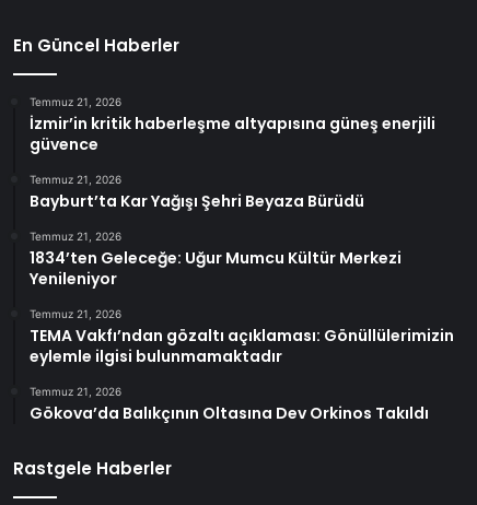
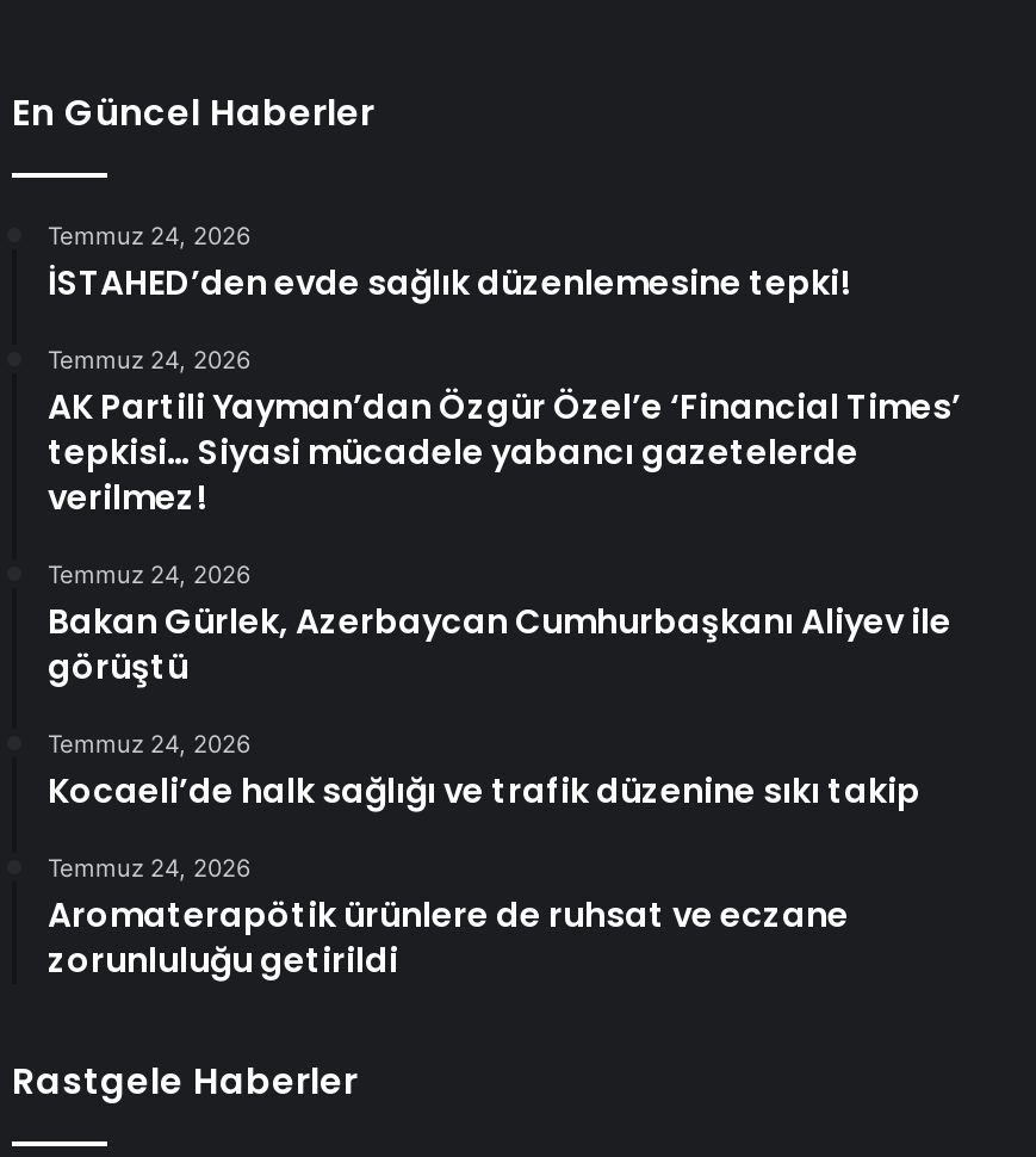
[30,95,435,155] Temmuz 21, 2026 | İzmir’in kritik haberleşme altyapısına güneş enerjili | güvence -> [48,221,849,307] Temmuz 24, 2026 | İSTAHED’den evde sağlık düzenlemesine tepki!
[30,173,364,212] Temmuz 21, 2026 | Bayburt’ta Kar Yağışı Şehri Beyaza Bürüdü -> [48,345,961,521] Temmuz 24, 2026 | AK Partili Yayman’dan Özgür Özel’e ‘Financial Times’ | tepkisi… Siyasi mücadele yabancı gazetelerde | verilmez!
[30,230,402,290] Temmuz 21, 2026 | 1834’ten Geleceğe: Uğur Mumcu Kültür Merkezi | Yenileniyor -> [48,560,951,691] Temmuz 24, 2026 | Bakan Gürlek, Azerbaycan Cumhurbaşkanı Aliyev ile | görüştü
[30,307,454,367] Temmuz 21, 2026 | TEMA Vakfı’ndan gözaltı açıklaması: Gönüllülerimizin | eylemle ilgisi bulunmamaktadır -> [48,729,920,815] Temmuz 24, 2026 | Kocaeli’de halk sağlığı ve trafik düzenine sıkı takip
[30,385,429,424] Temmuz 21, 2026 | Gökova’da Balıkçının Oltasına Dev Orkinos Takıldı -> [48,853,849,984] Temmuz 24, 2026 | Aromaterapötik ürünlere de ruhsat ve eczane | zorunluluğu getirildi

